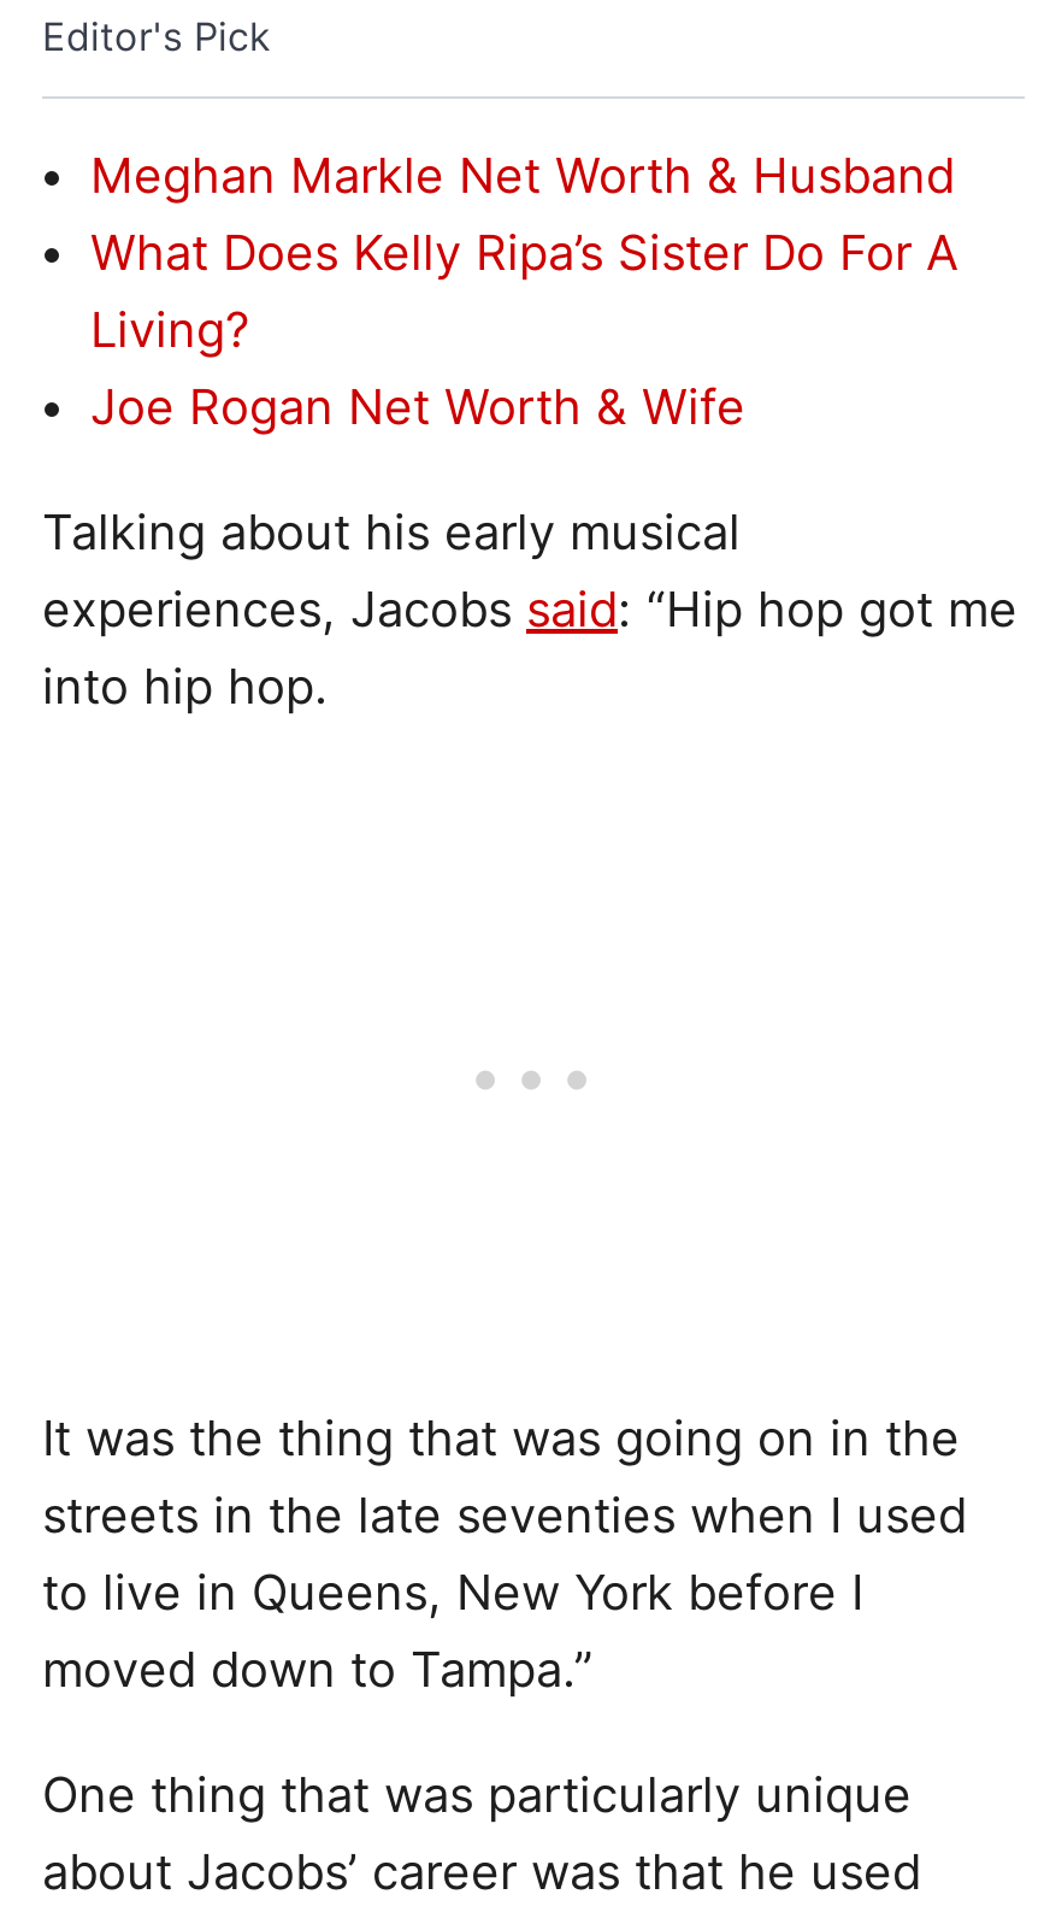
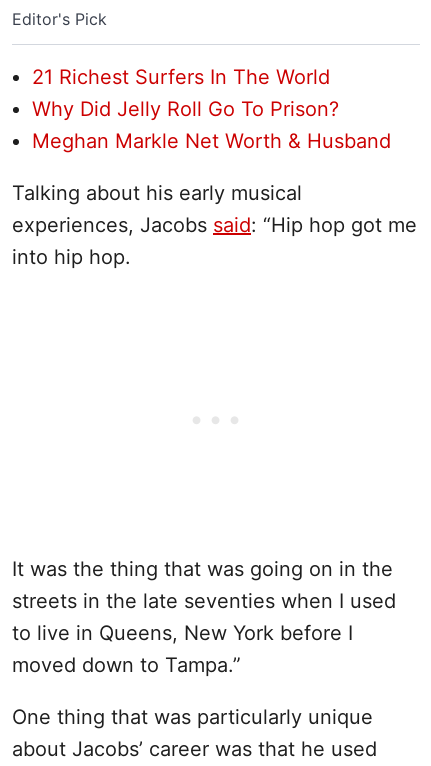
none -> [32,65,339,121] 21 Richest Surfers In The World | Why Did Jelly Roll Go To Prison?
moved [90,147,955,205] -> [32,129,391,153]: Meghan Markle Net Worth & Husband
[90,224,960,436] What Does Kelly Ripa’s Sister Do For A | Living? | Joe Rogan Net Worth & Wife -> none

